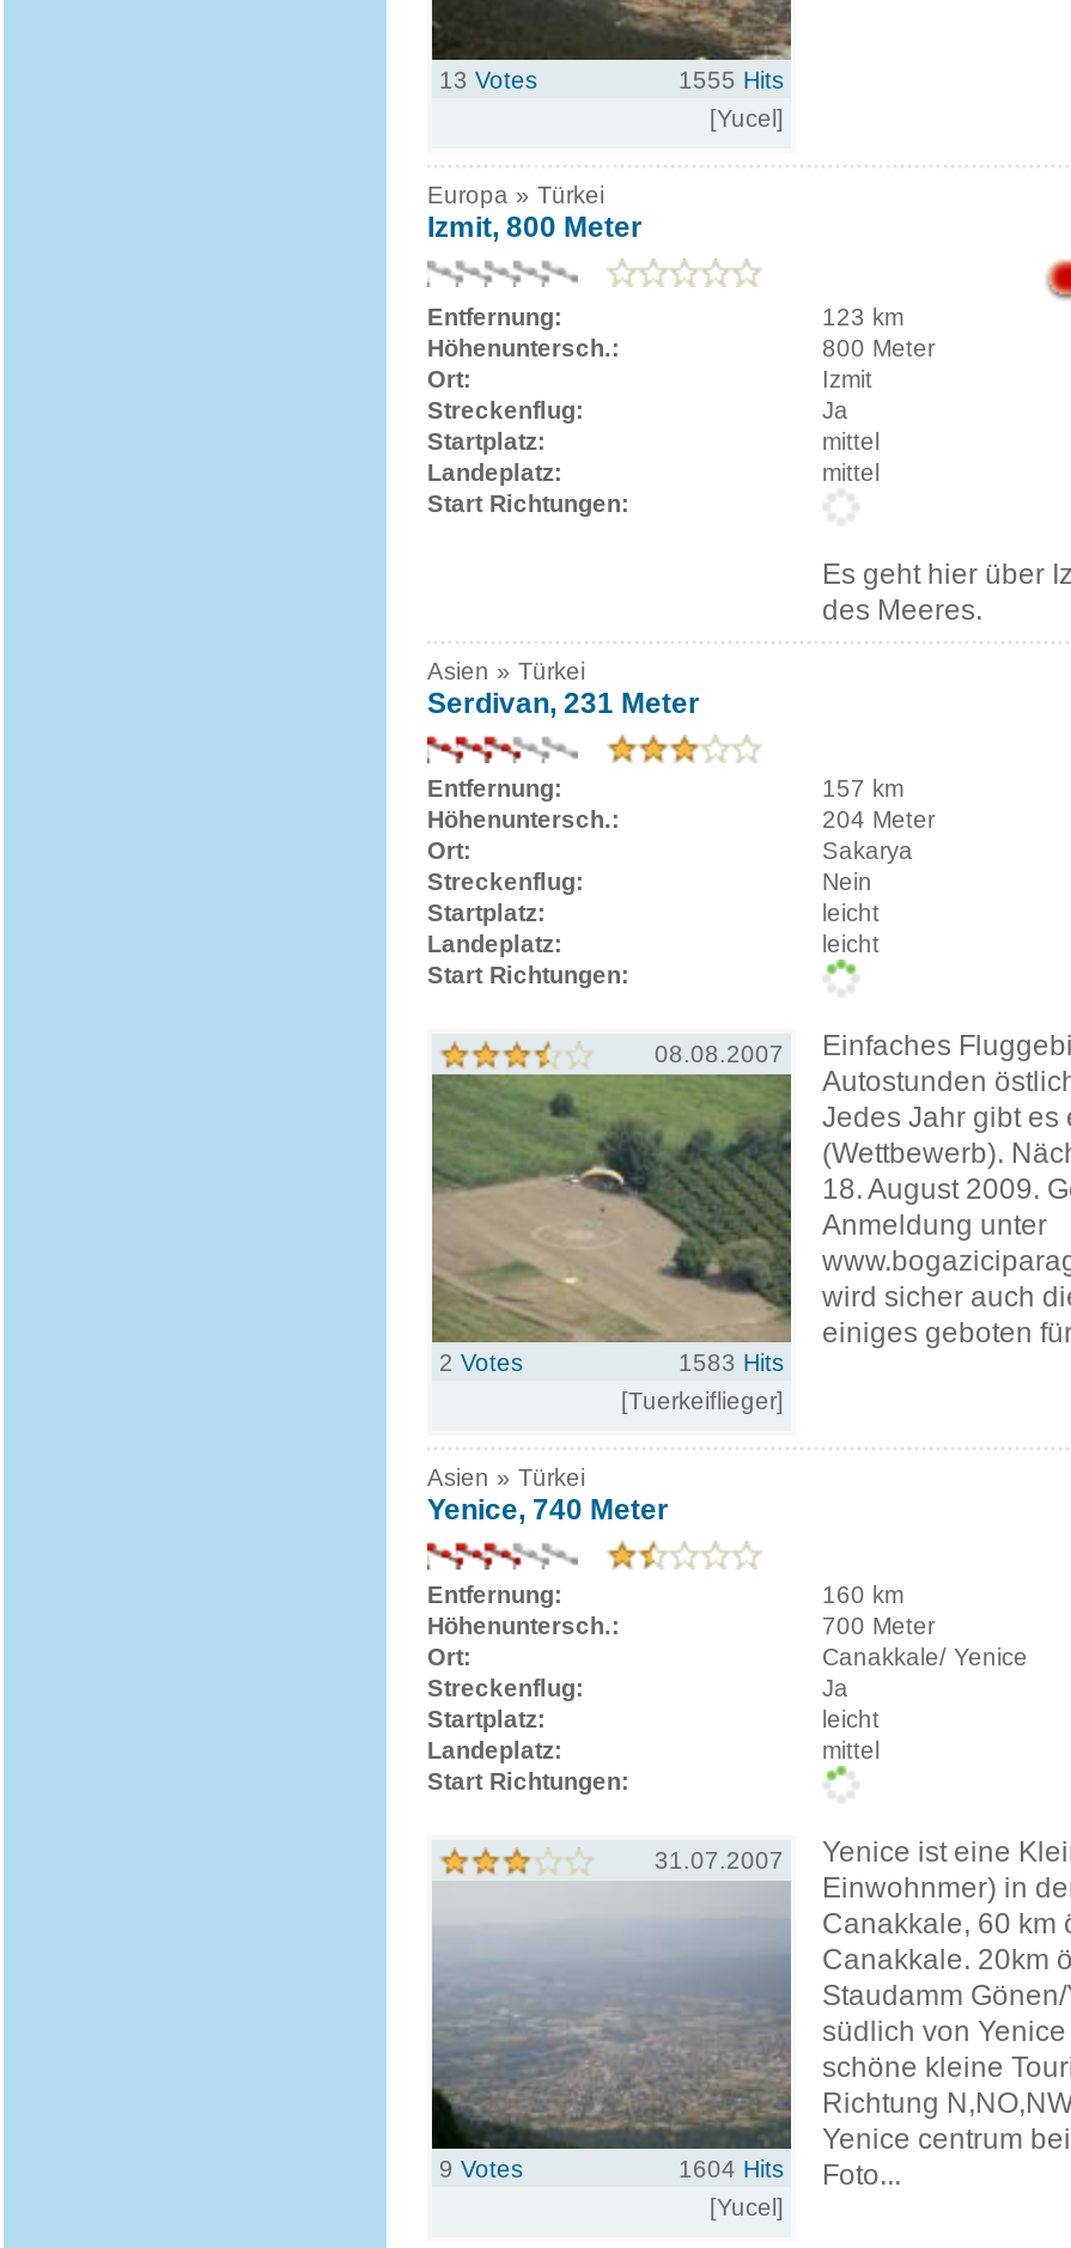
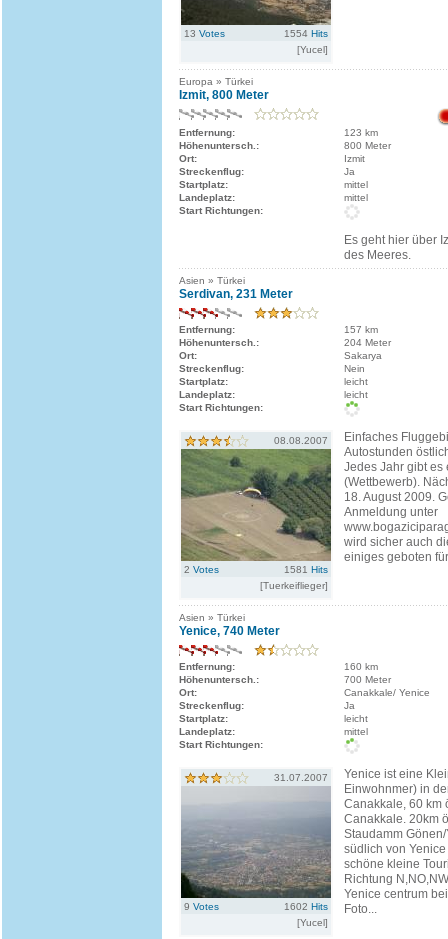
[678,67,784,93] 1555 Hits -> [284,28,328,39] 1554 Hits
[678,1350,784,1376] 1583 Hits -> [284,564,328,575] 1581 Hits
[678,2156,901,2192] 1604 Hits Foto... -> [284,901,377,916] 1602 Hits Foto...

